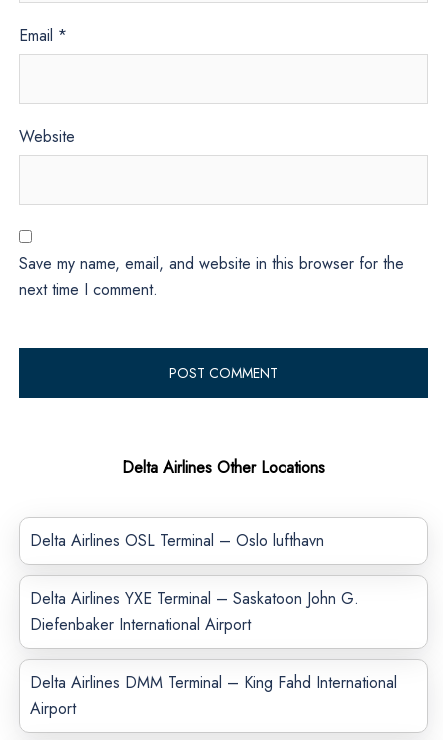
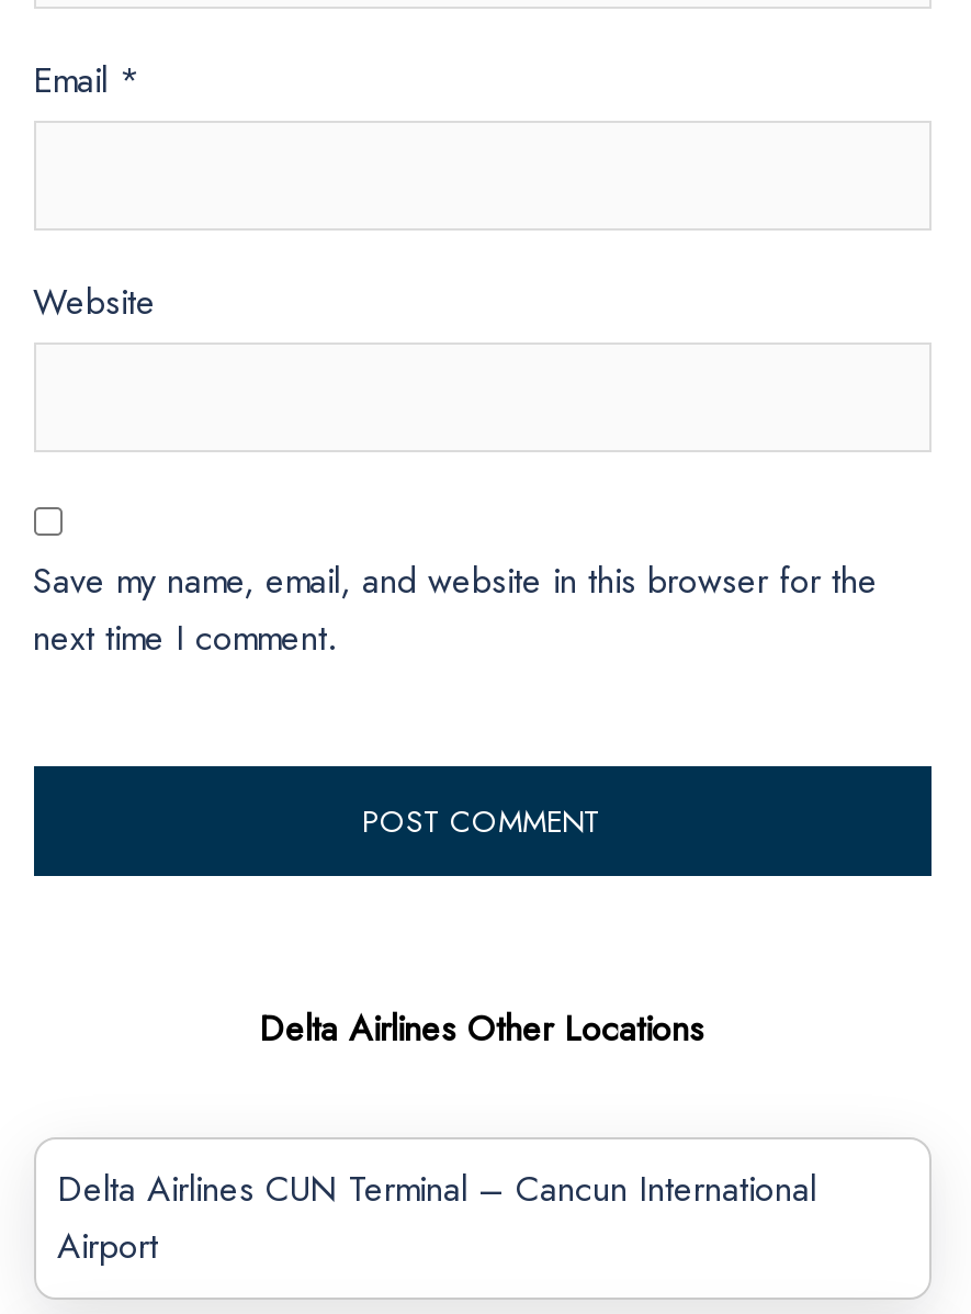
[29,529,396,694] Delta Airlines OSL Terminal – Oslo lufthavn | Delta Airlines YXE Terminal – Saskatoon John G. | Diefenbaker International Airport | Delta Airlines DMM Terminal – King Fahd International -> [57,1164,816,1215] Delta Airlines CUN Terminal – Cancun International

